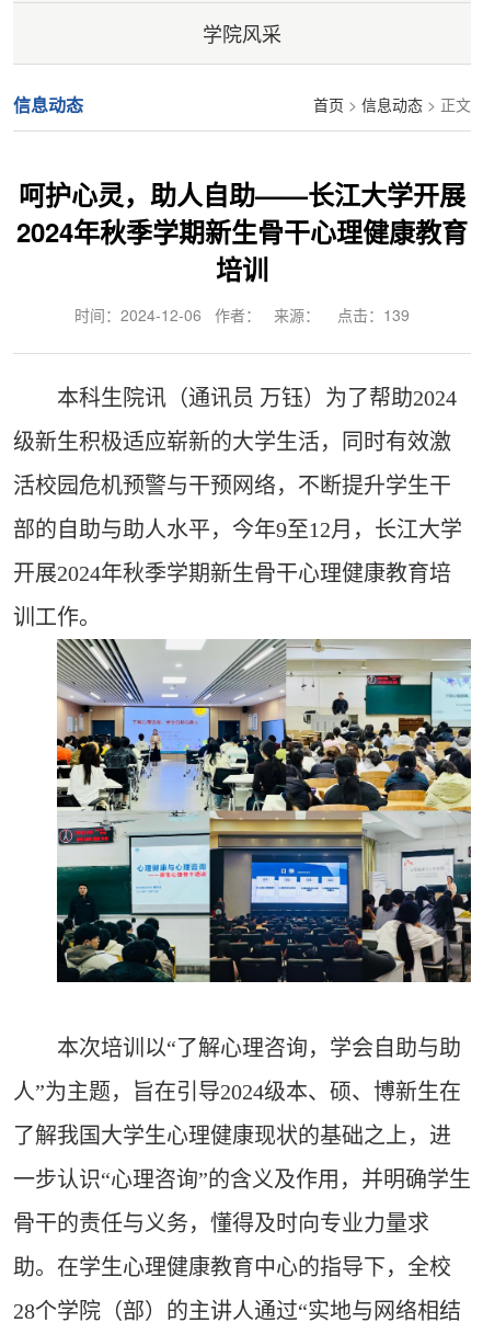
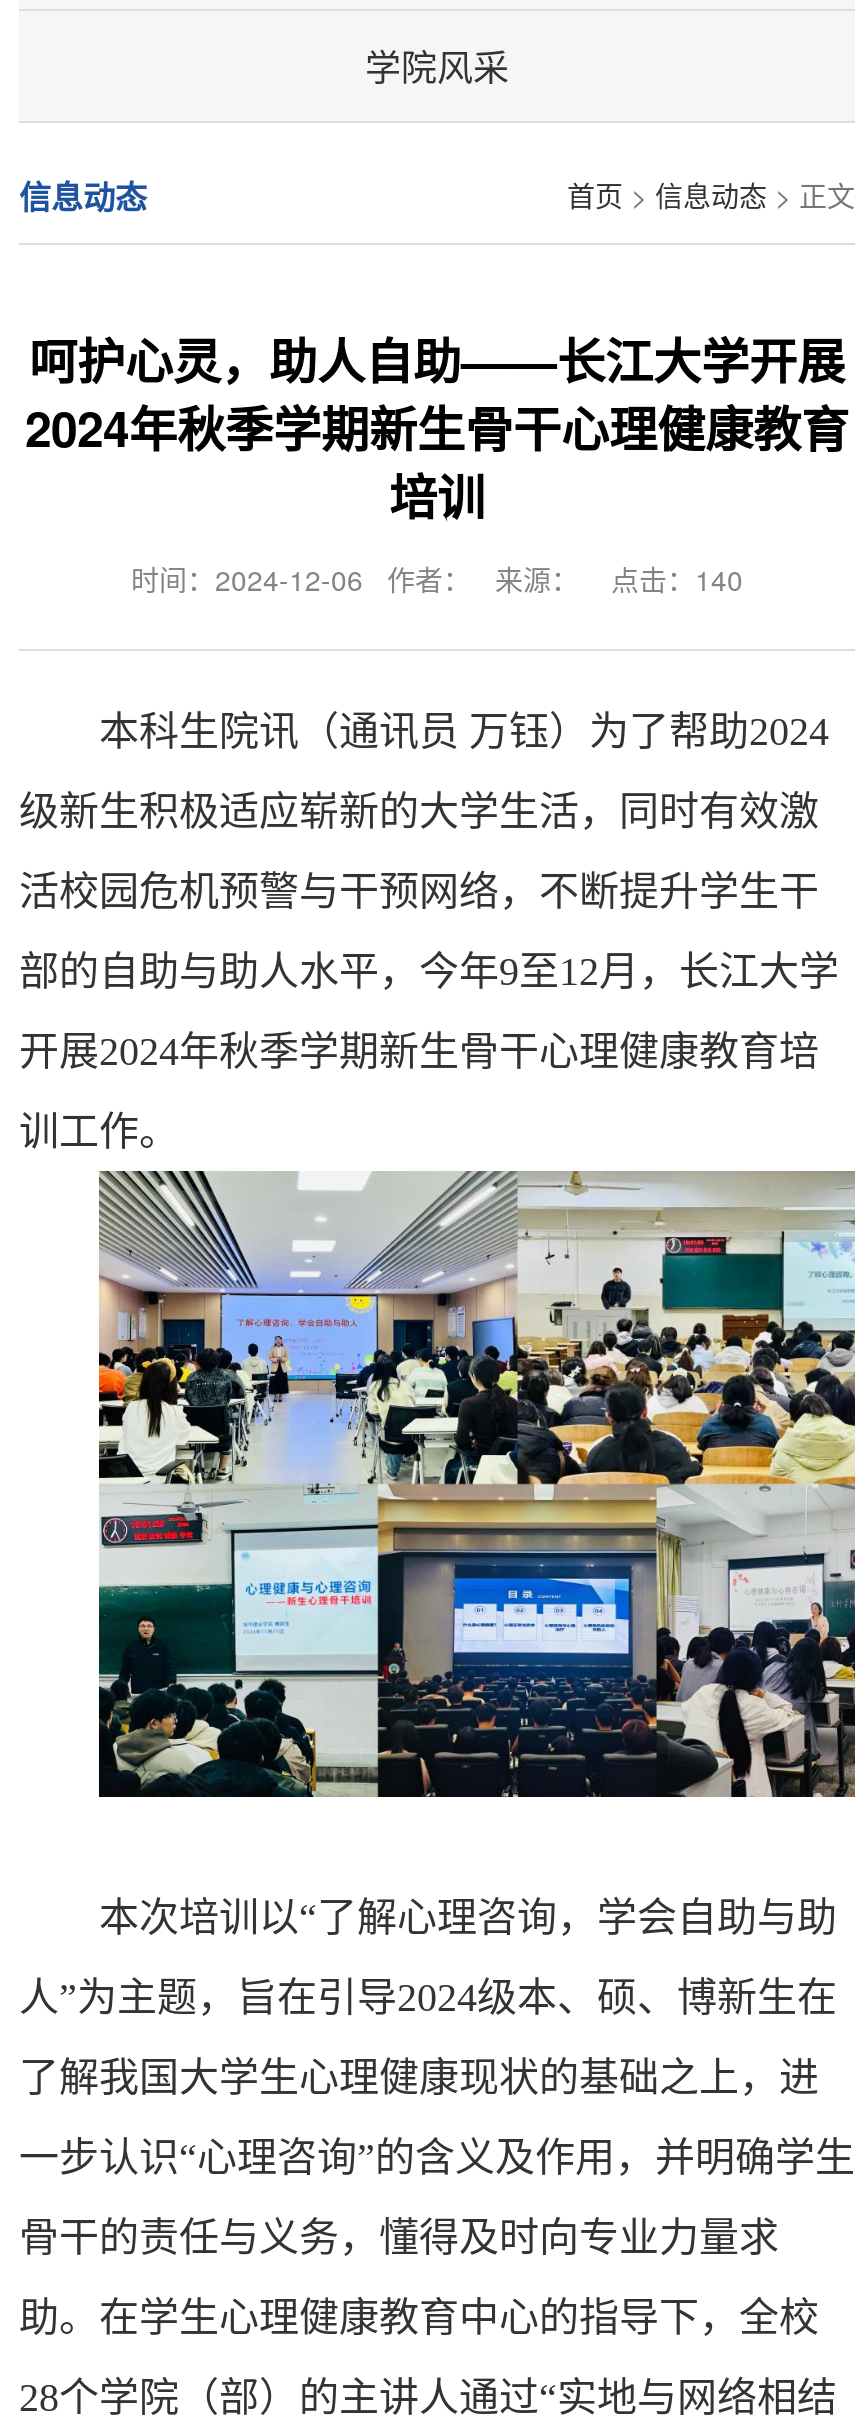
[74,304,410,326] 时间：2024-12-06 作者： 来源： 点击：139 -> [131,560,743,600] 时间：2024-12-06 作者： 来源： 点击：140

